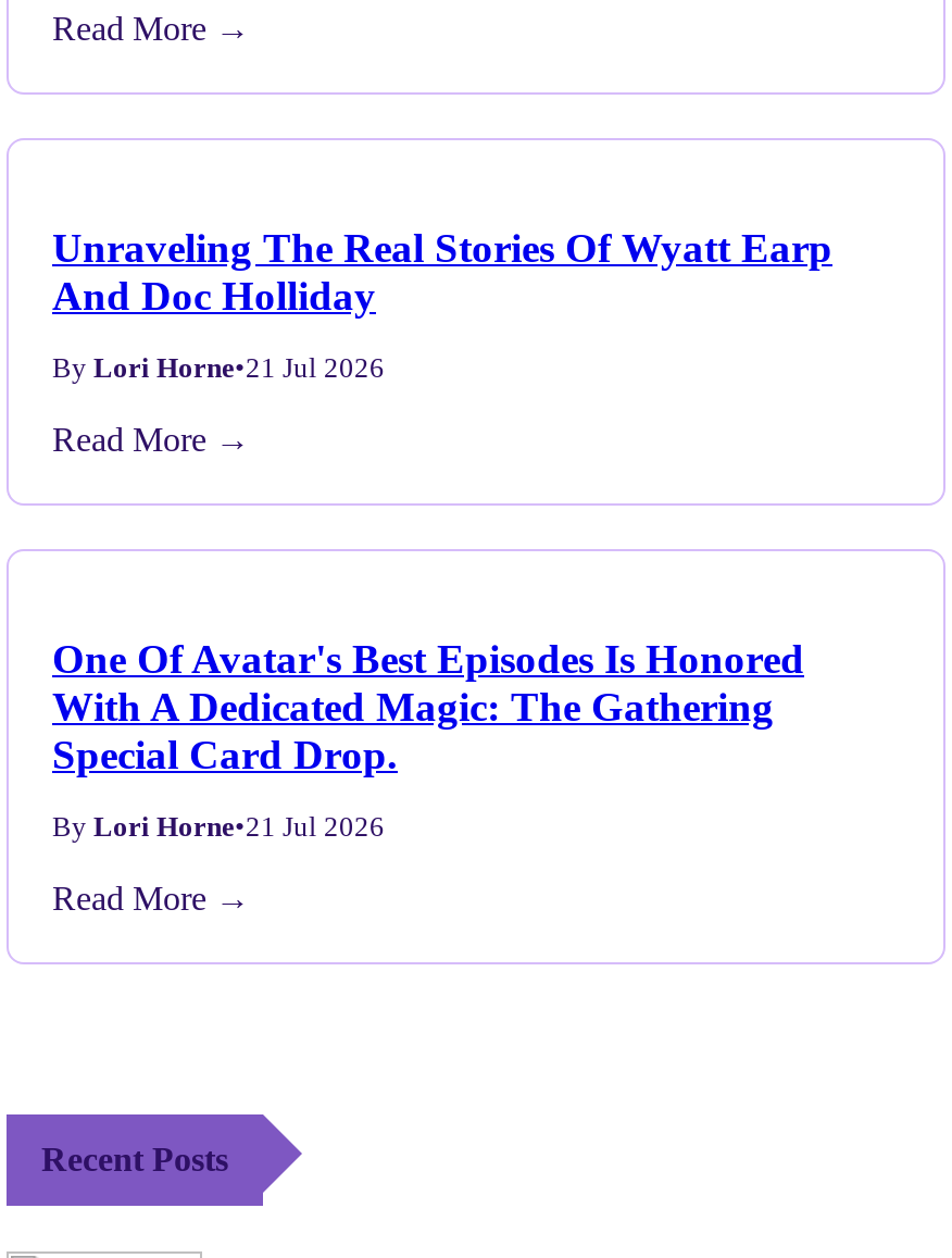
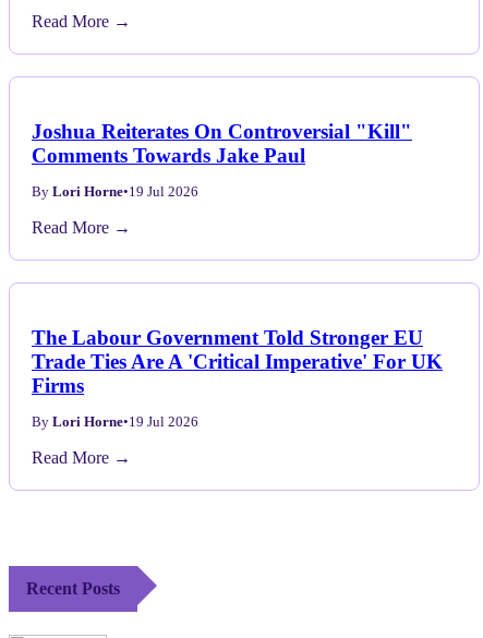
[52,225,832,318] Unraveling The Real Stories Of Wyatt Earp | And Doc Holliday -> [32,120,412,167] Joshua Reiterates On Controversial "Kill" | Comments Towards Jake Paul
[52,353,385,383] By Lori Horne•21 Jul 2026 -> [32,184,198,199] By Lori Horne•19 Jul 2026
[52,636,804,777] One Of Avatar's Best Episodes Is Honored | With A Dedicated Magic: The Gathering | Special Card Drop. -> [32,326,443,397] The Labour Government Told Stronger EU | Trade Ties Are A 'Critical Imperative' For UK | Firms
[52,812,385,843] By Lori Horne•21 Jul 2026 -> [32,414,198,430] By Lori Horne•19 Jul 2026

